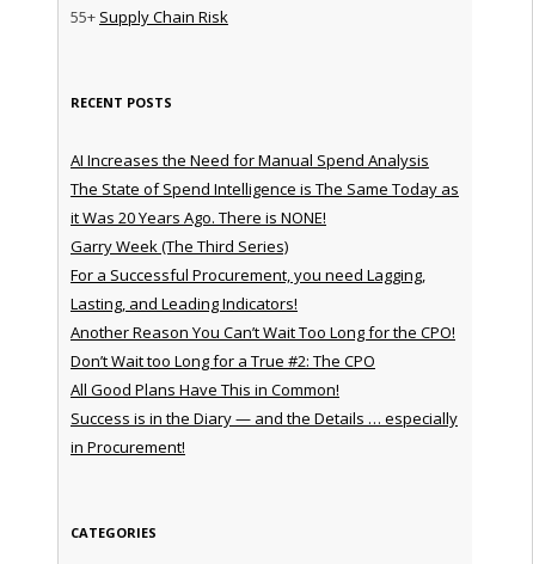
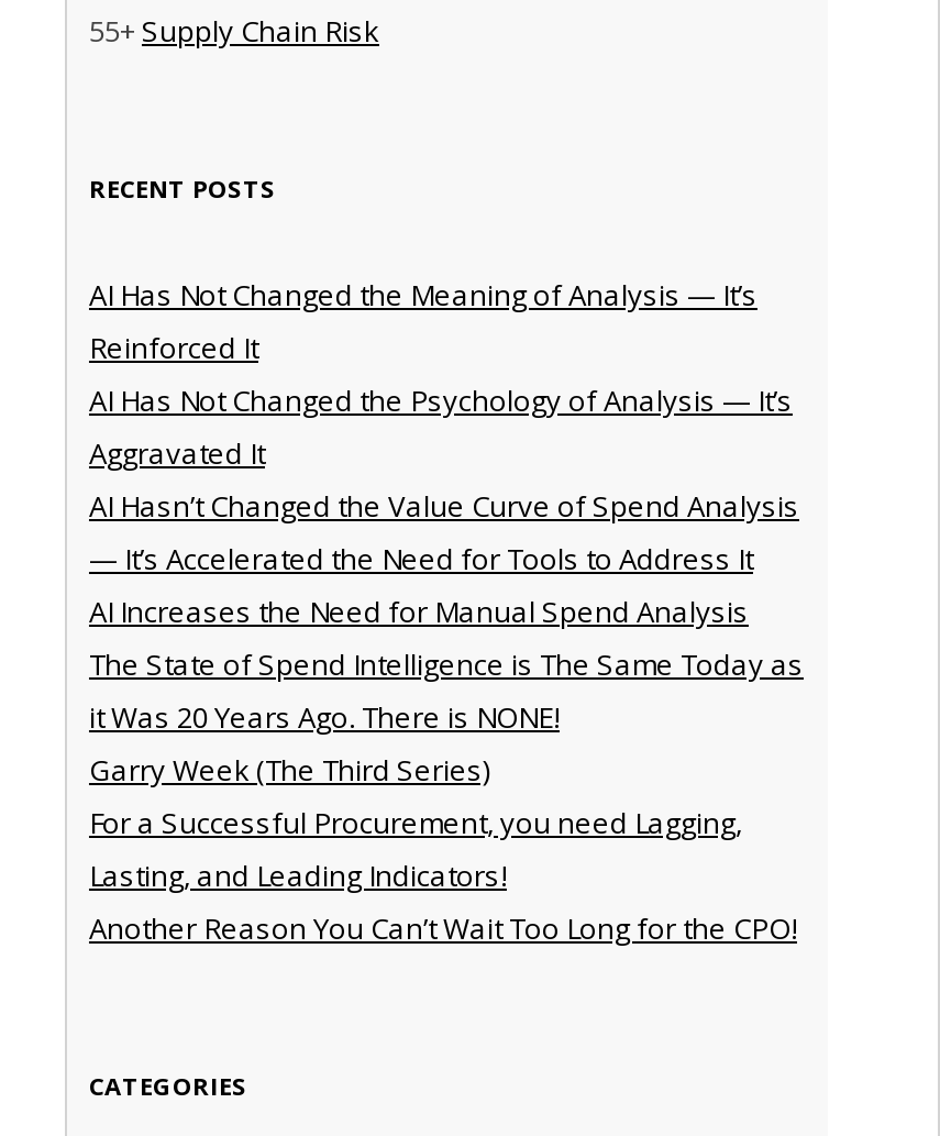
none -> [89,274,799,578] AI Has Not Changed the Meaning of Analysis — It’s | Reinforced It | AI Has Not Changed the Psychology of Analysis — It’s | Aggravated It | AI Hasn’t Changed the Value Curve of Spend Analysis | — It’s Accelerated the Need for Tools to Address It
moved [71,149,459,343] -> [89,591,804,947]: AI Increases the Need for Manual Spend Analysis | The State of Spend Intelligence is The Same Today as | it Was 20 Years Ago. There is NONE! | Garry Week (The Third Series) | For a Successful Procurement, you need Lagging, | Lasting, and Leading Indicators! | Another Reason You Can’t Wait Too Long for the CPO!
[71,350,458,457] Don’t Wait too Long for a True #2: The CPO | All Good Plans Have This in Common! | Success is in the Diary — and the Details … especially | in Procurement! -> none

